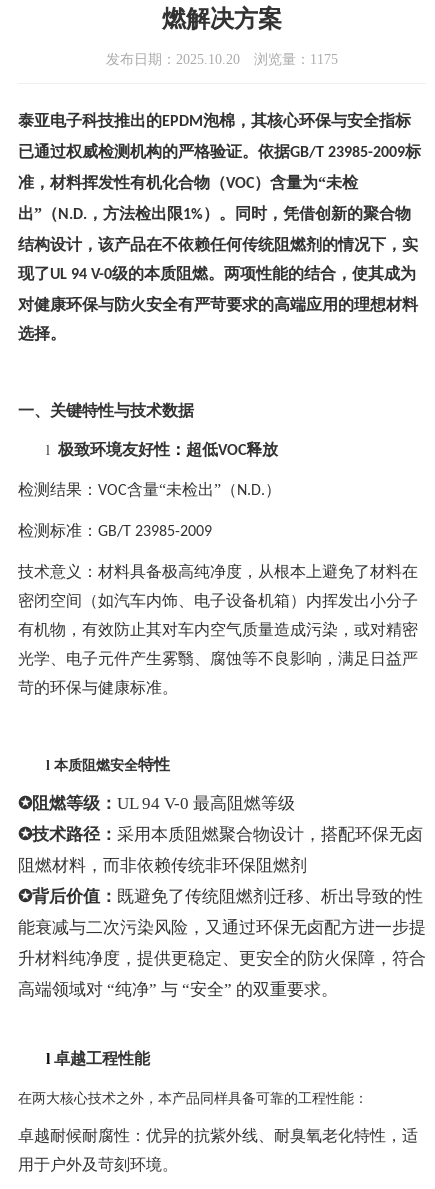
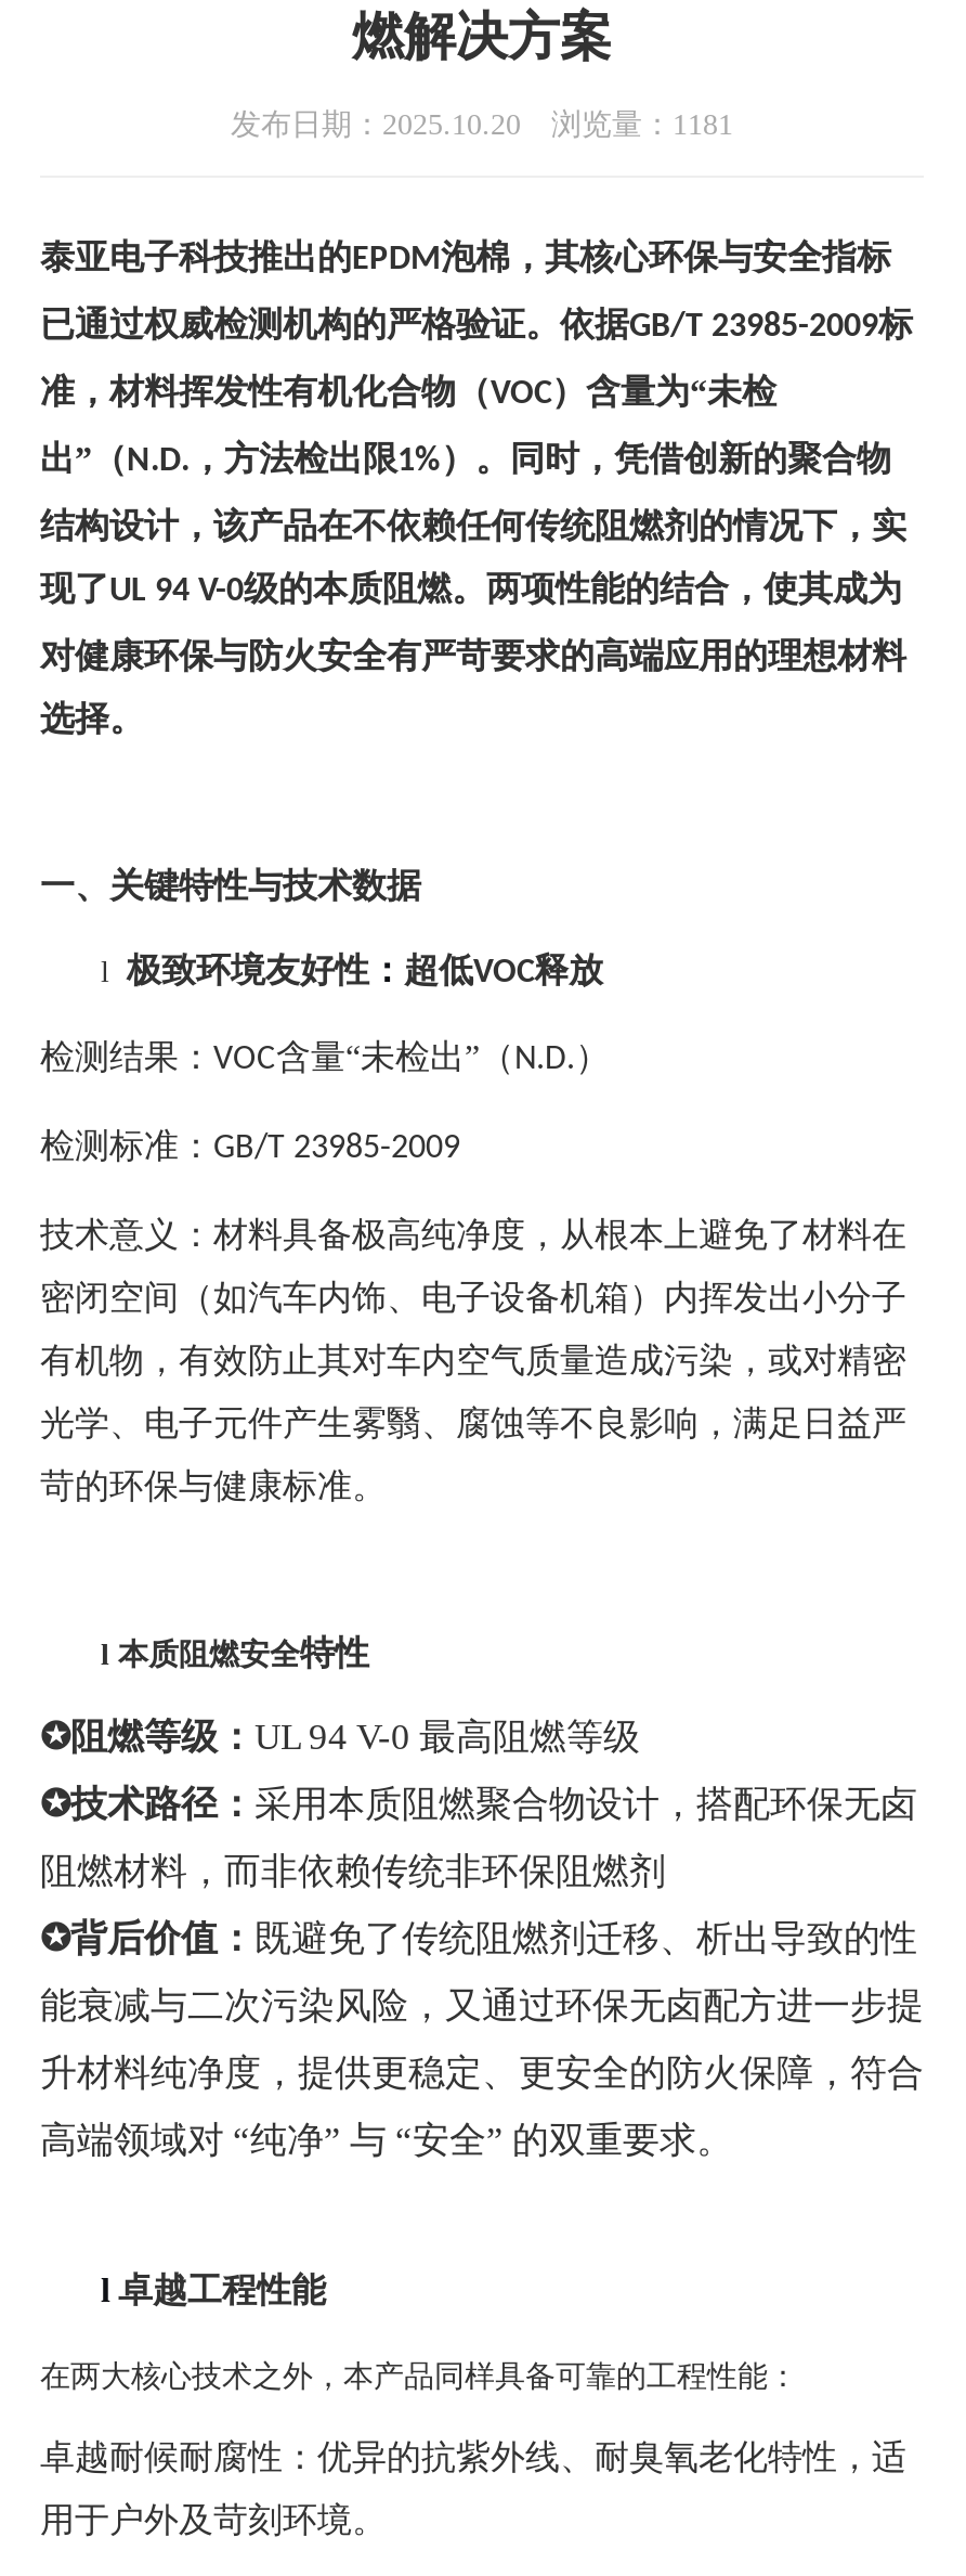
[106,52,338,67] 发布日期：2025.10.20 浏览量：1175 -> [231,108,733,141] 发布日期：2025.10.20 浏览量：1181

